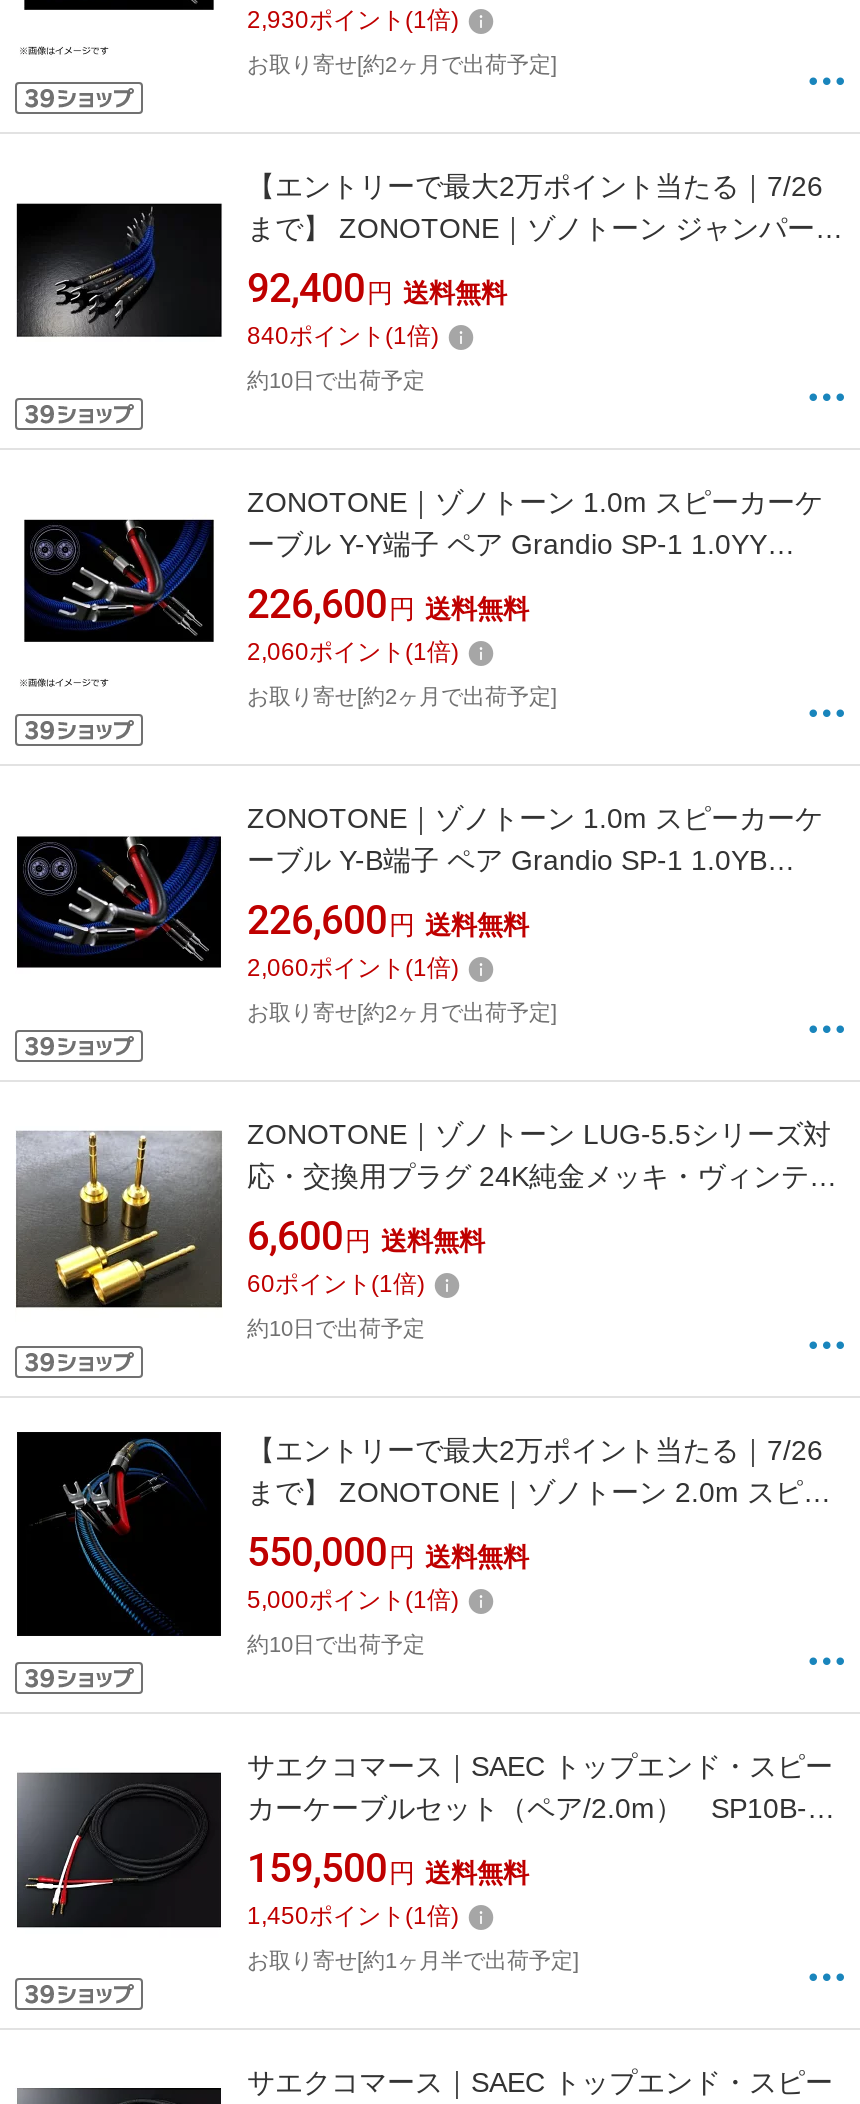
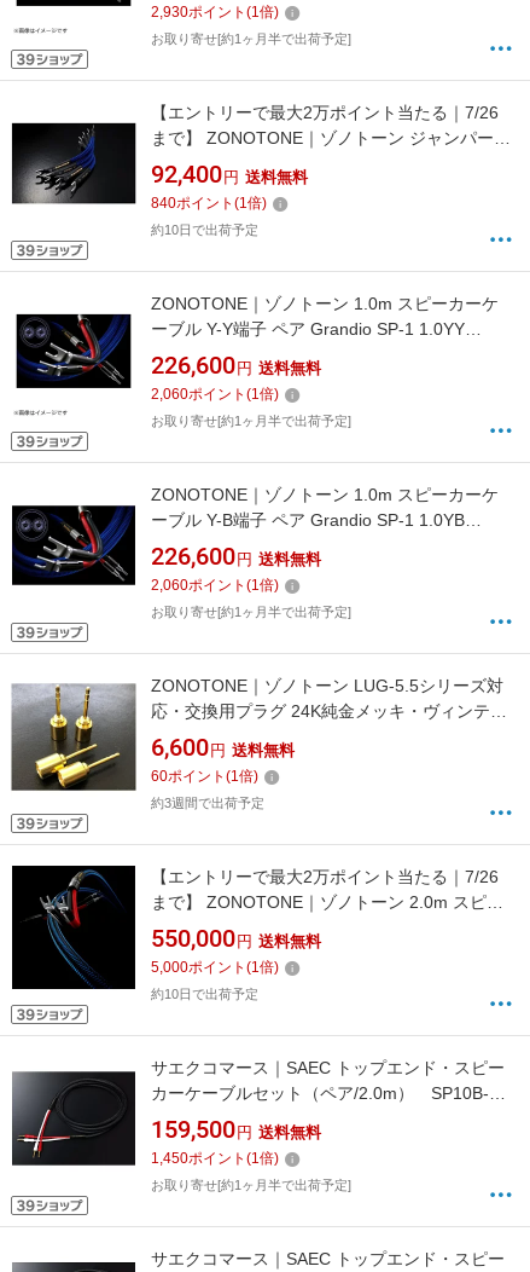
[247,52,557,76] お取り寄せ[約2ヶ月で出荷予定] -> [151,31,351,46] お取り寄せ[約1ヶ月半で出荷予定]
[247,684,557,708] お取り寄せ[約2ヶ月で出荷予定] -> [151,414,351,428] お取り寄せ[約1ヶ月半で出荷予定]
[247,1000,557,1024] お取り寄せ[約2ヶ月で出荷予定] -> [151,605,351,619] お取り寄せ[約1ヶ月半で出荷予定]
[247,1316,425,1340] 約10日で出荷予定 -> [151,796,264,810] 約3週間で出荷予定

